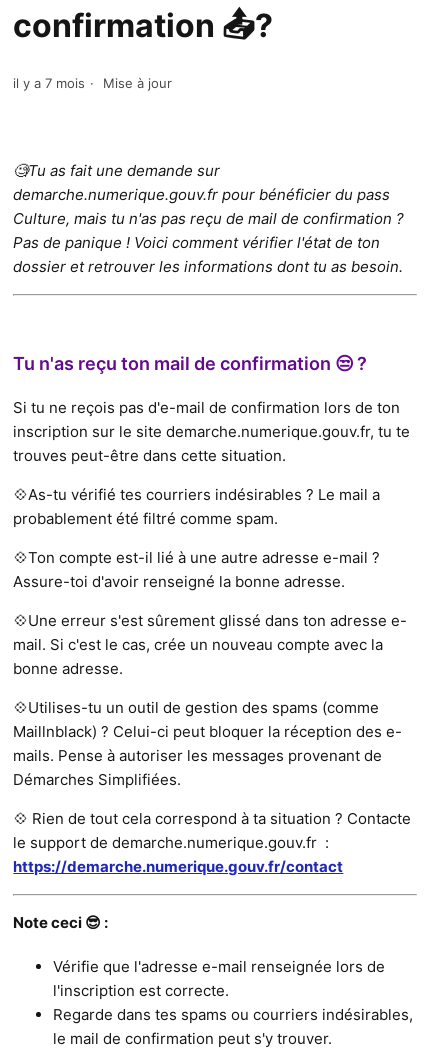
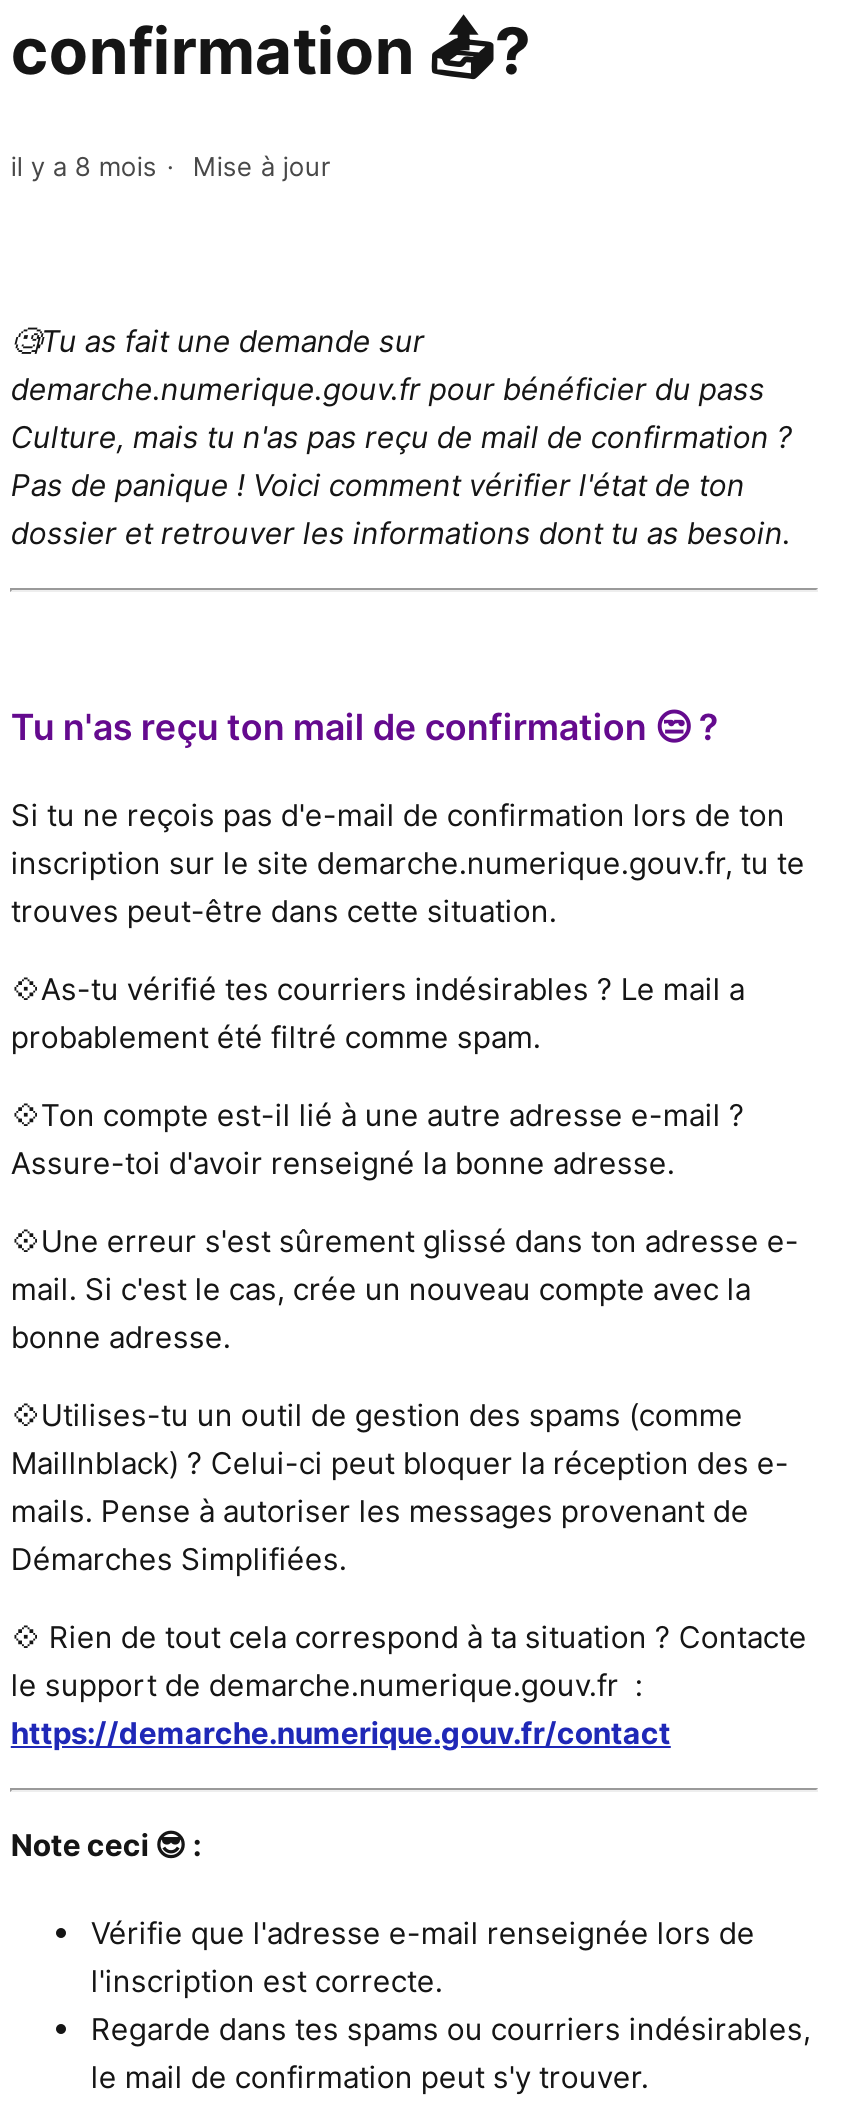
[13,75,172,91] il y a 7 mois Mise à jour -> [11,151,331,183] il y a 8 mois Mise à jour

